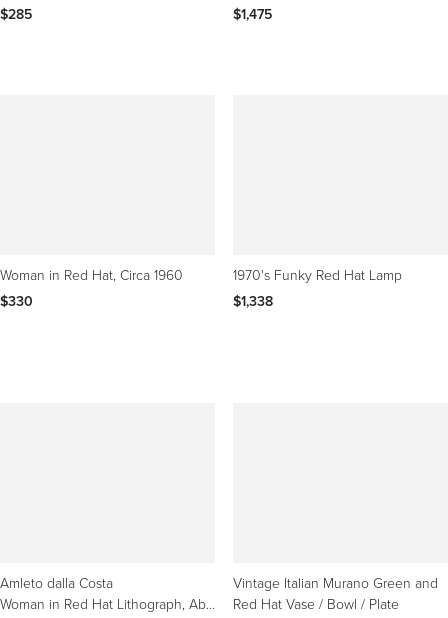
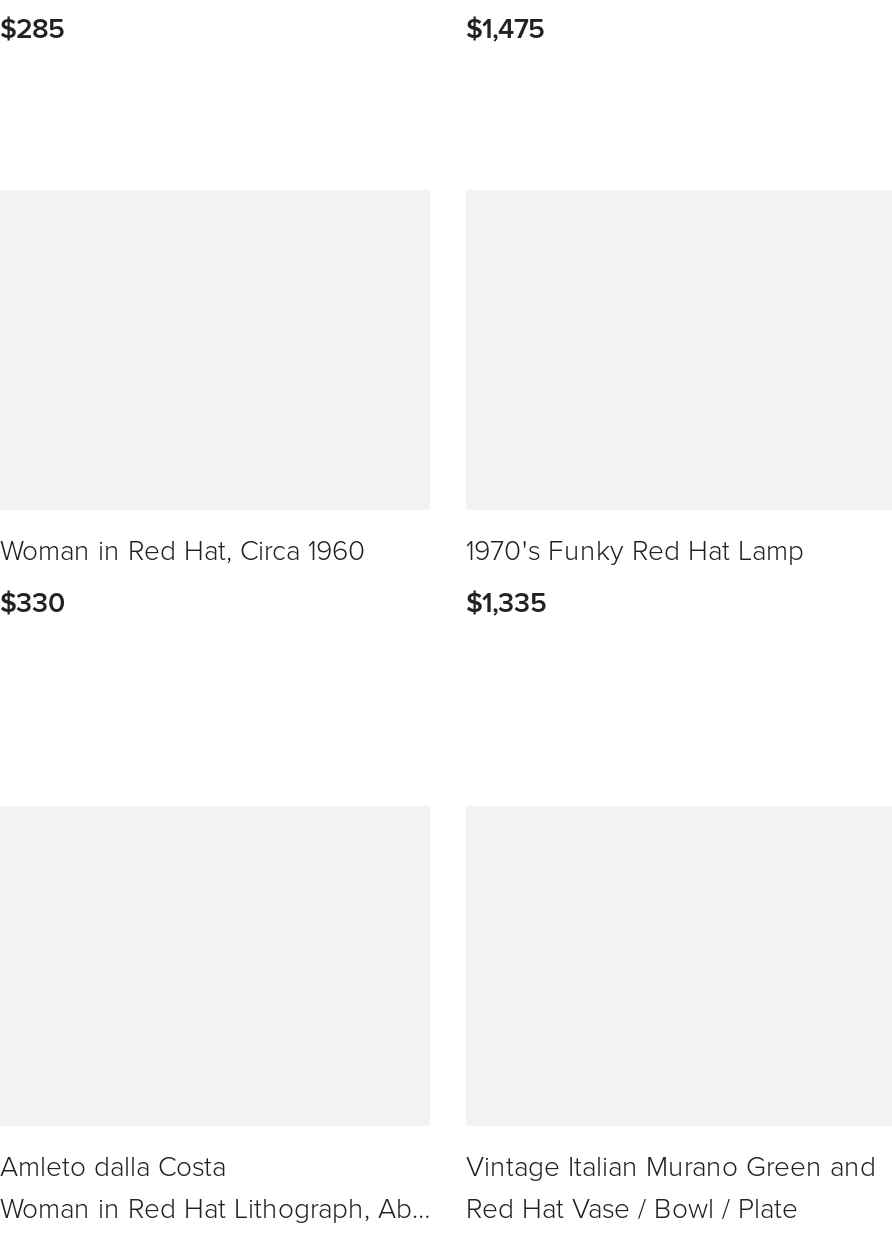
[233,291,273,311] $1,338 -> [466,582,546,622] $1,335

